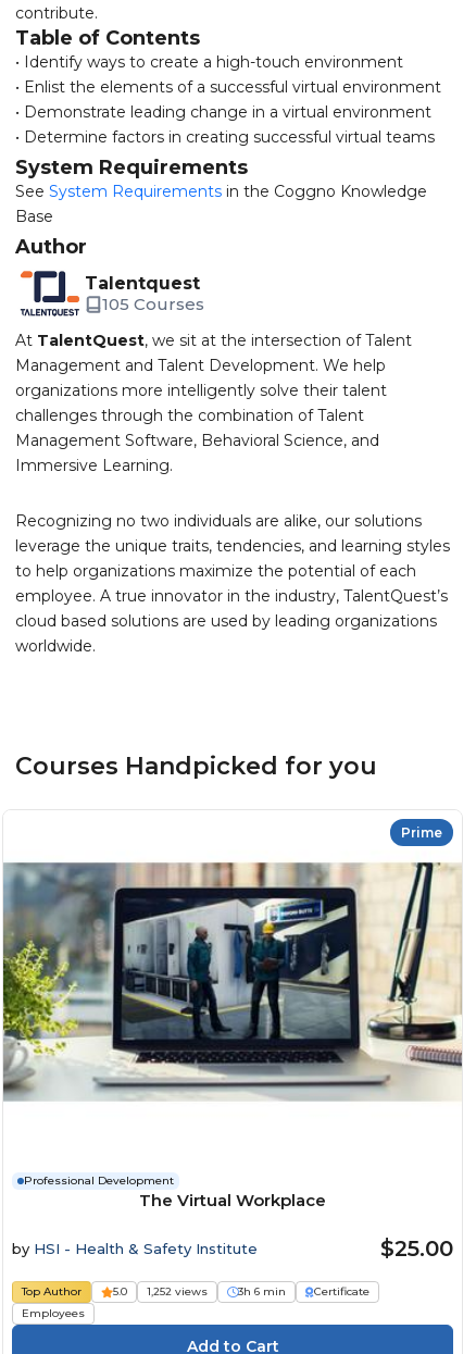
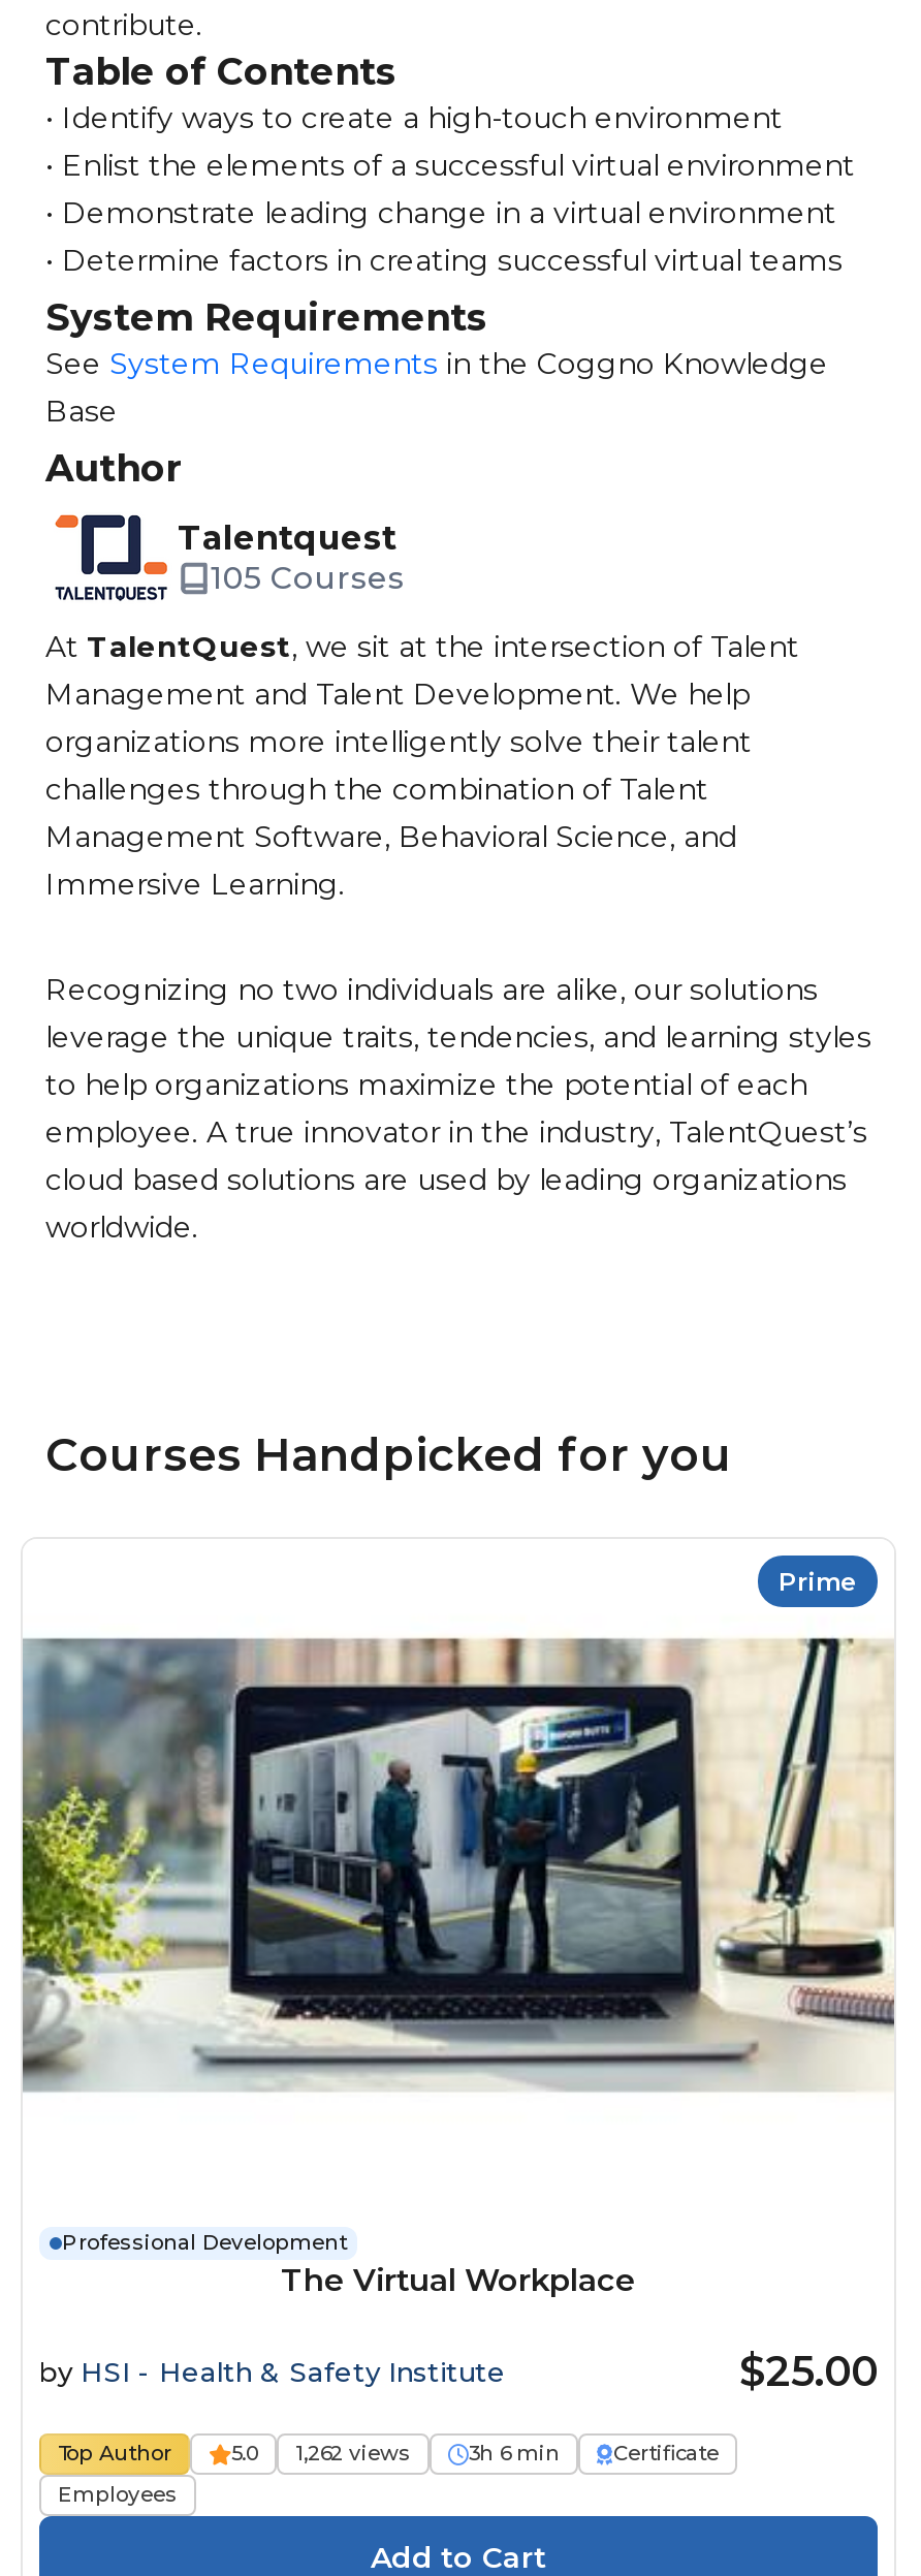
[113,1284,208,1298] 5.0 1,252 views -> [231,2439,411,2465] 5.0 1,262 views

